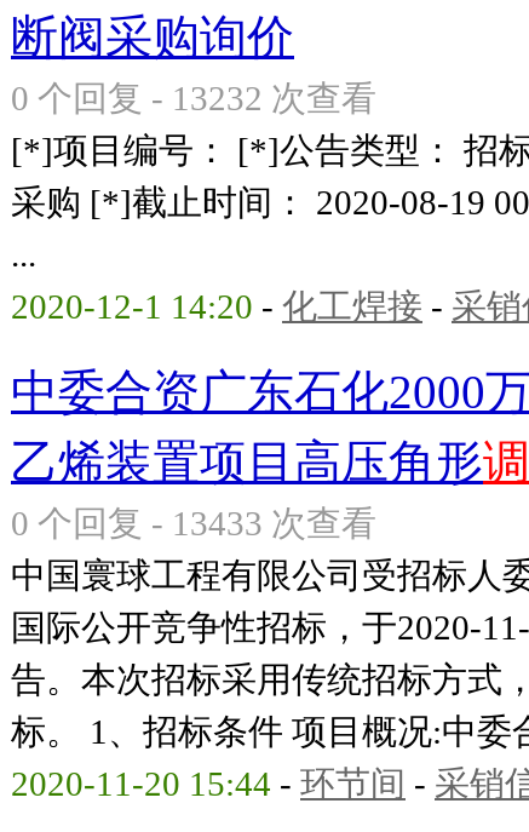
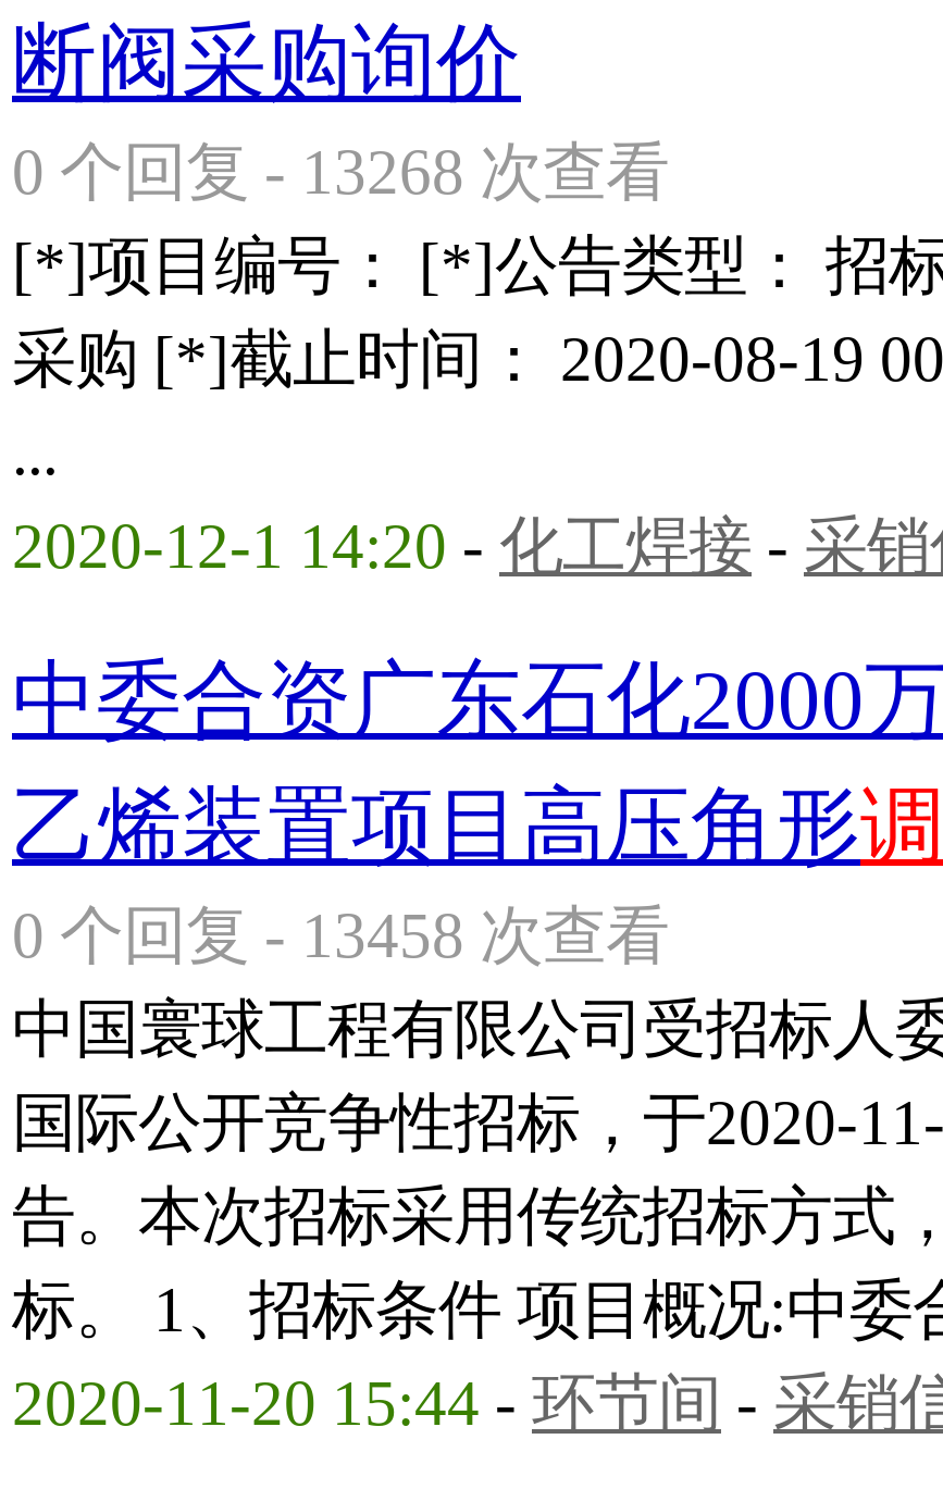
[11,79,376,117] 0 个回复 - 13232 次查看 -> [12,137,669,207] 0 个回复 - 13268 次查看
[11,504,376,543] 0 个回复 - 13433 次查看 -> [12,901,669,970] 0 个回复 - 13458 次查看

